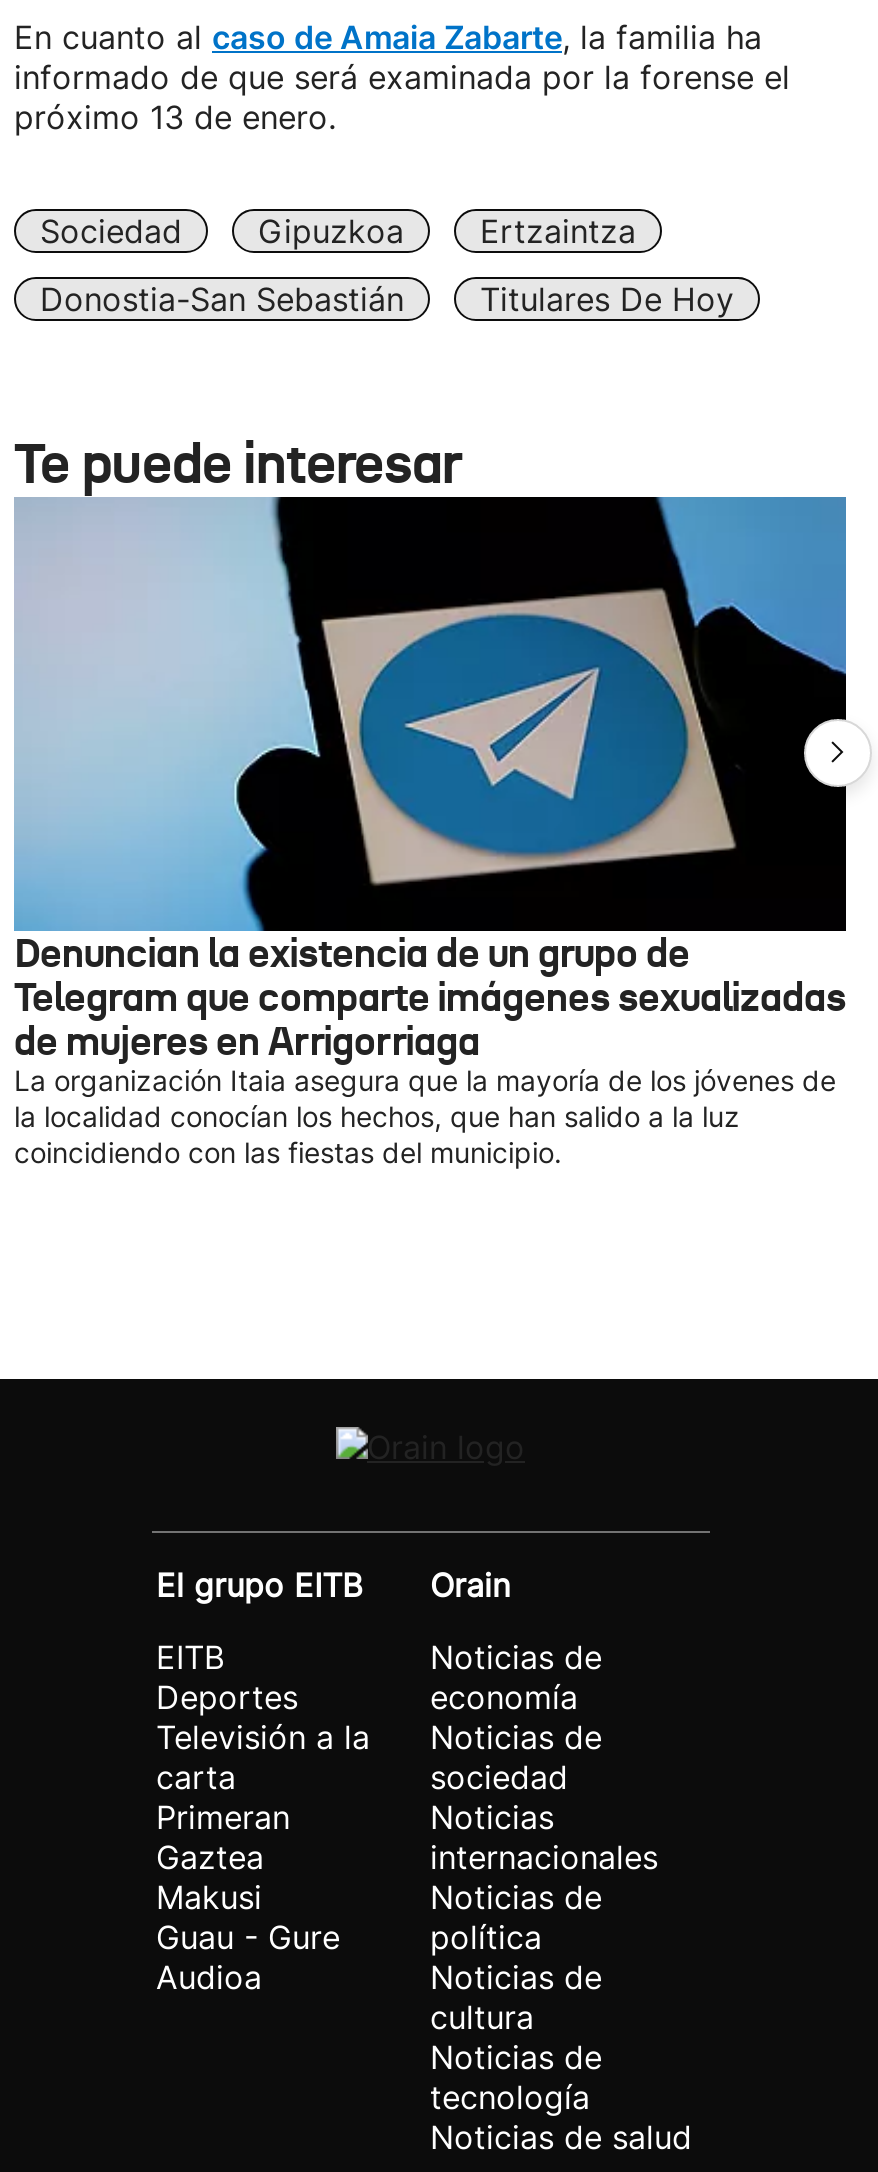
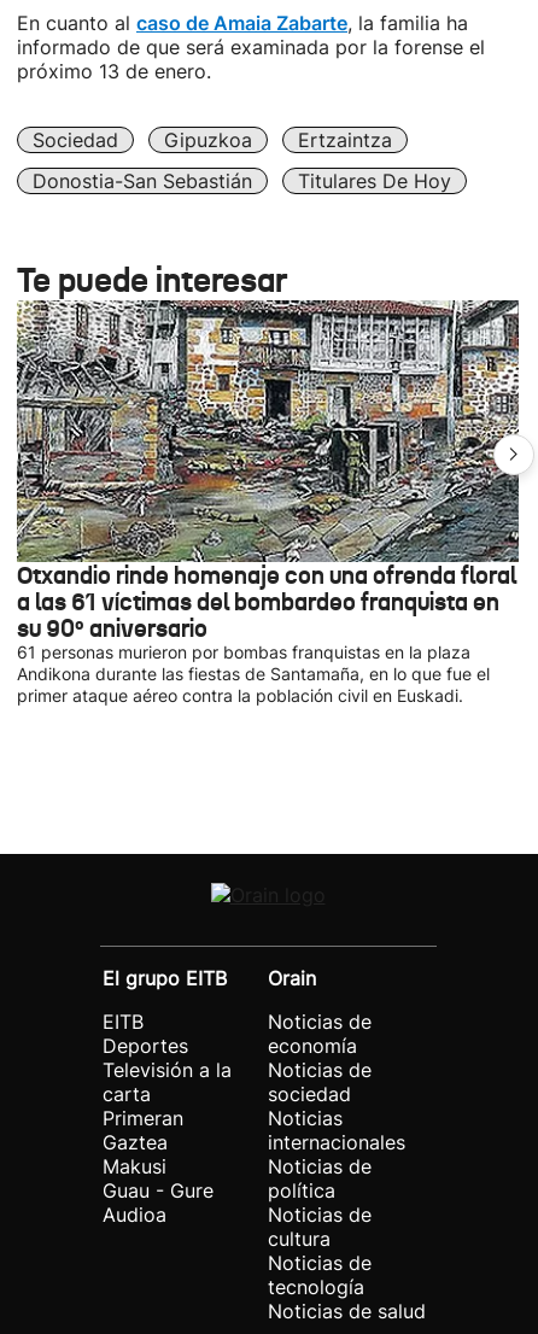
[14,495,848,1169] [image] | Denuncian la existencia de un grupo de | Telegram que comparte imágenes sexualizadas | de mujeres en Arrigorriaga | La organización Itaia asegura que la mayoría de los jóvenes de | la localidad conocían los hechos, que han salido a la luz | coincidiendo con las fiestas del municipio. -> [16,299,520,706] [image] | Otxandio rinde homenaje con una ofrenda floral | a las 61 víctimas del bombardeo franquista en | su 90º aniversario | 61 personas murieron por bombas franquistas en la plaza | Andikona durante las fiestas de Santamaña, en lo que fue el | primer ataque aéreo contra la población civil en Euskadi.

